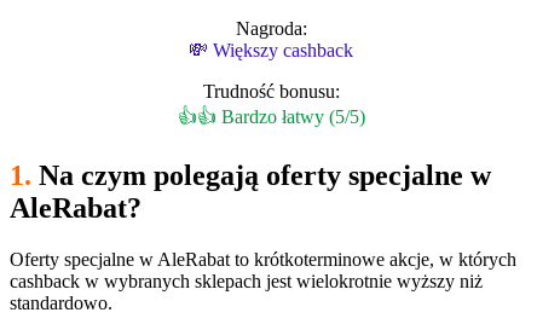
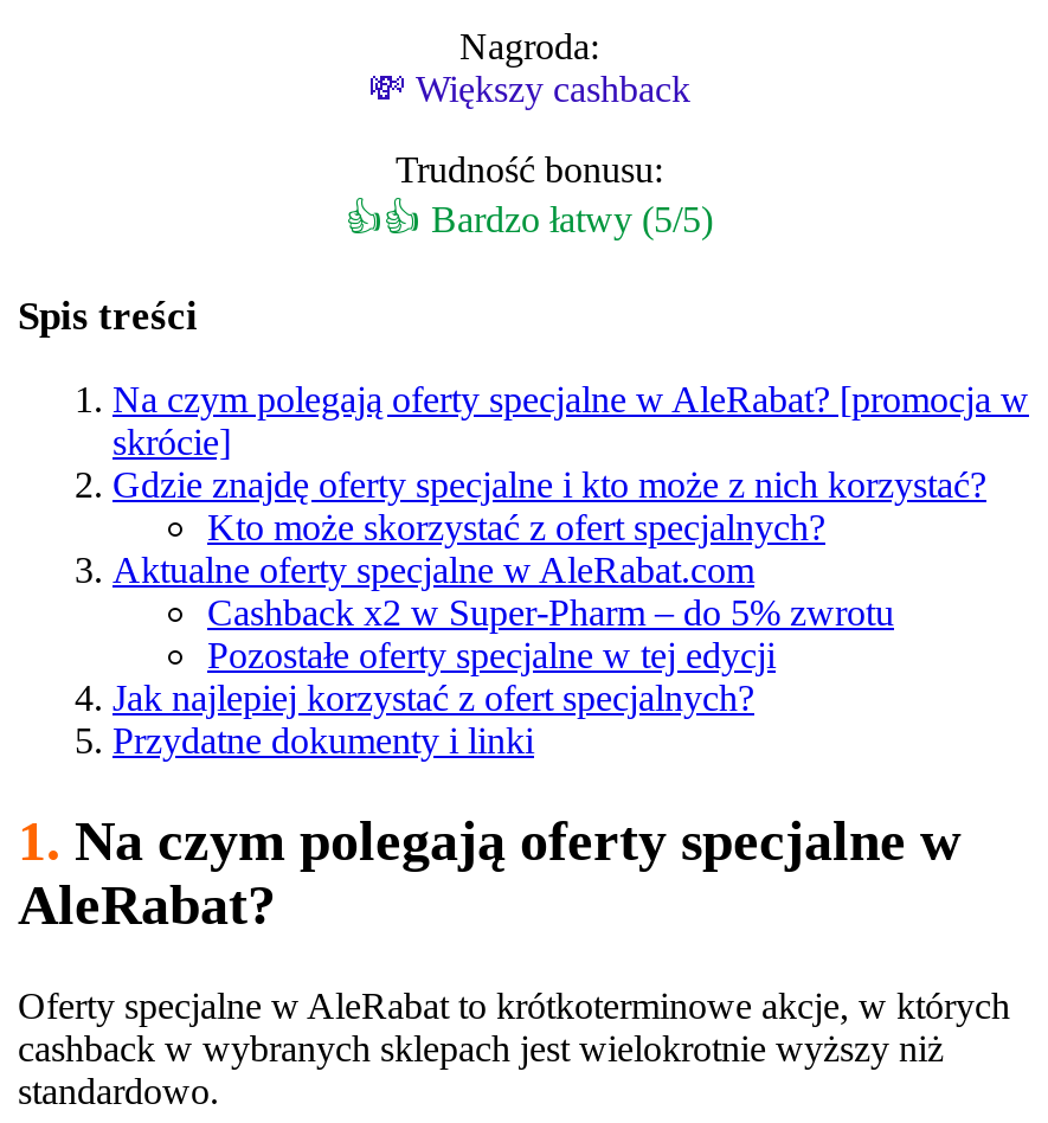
none -> [18,295,1029,761] Spis treści | Na czym polegają oferty specjalne w AleRabat? [promocja w | skrócie] | Gdzie znajdę oferty specjalne i kto może z nich korzystać? | Kto może skorzystać z ofert specjalnych? | Aktualne oferty specjalne w AleRabat.com | Cashback x2 w Super-Pharm – do 5% zwrotu | Pozostałe oferty specjalne w tej edycji | Jak najlepiej korzystać z ofert specjalnych? | Przydatne dokumenty i linki

